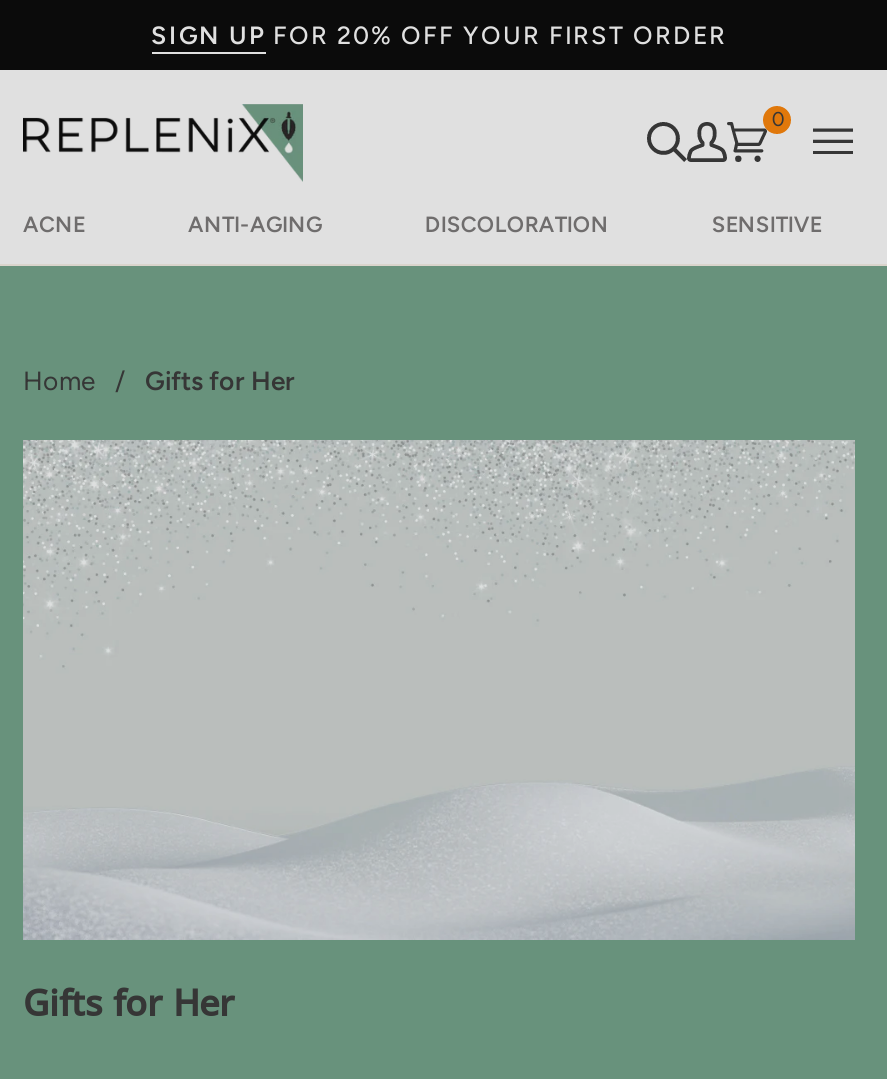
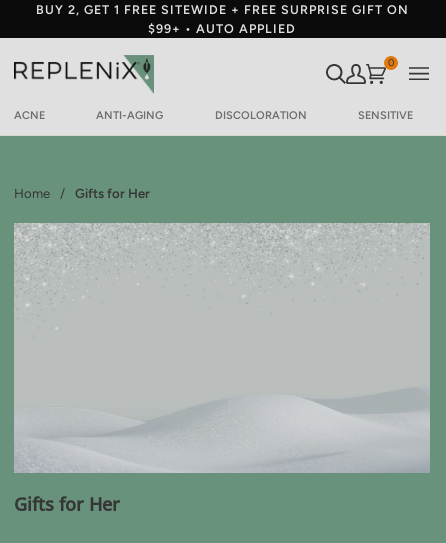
[151,19,727,49] SIGN UP FOR 20% OFF YOUR FIRST ORDER -> [35,2,408,36] BUY 2, GET 1 FREE SITEWIDE + FREE SURPRISE GIFT ON | $99+ • AUTO APPLIED

